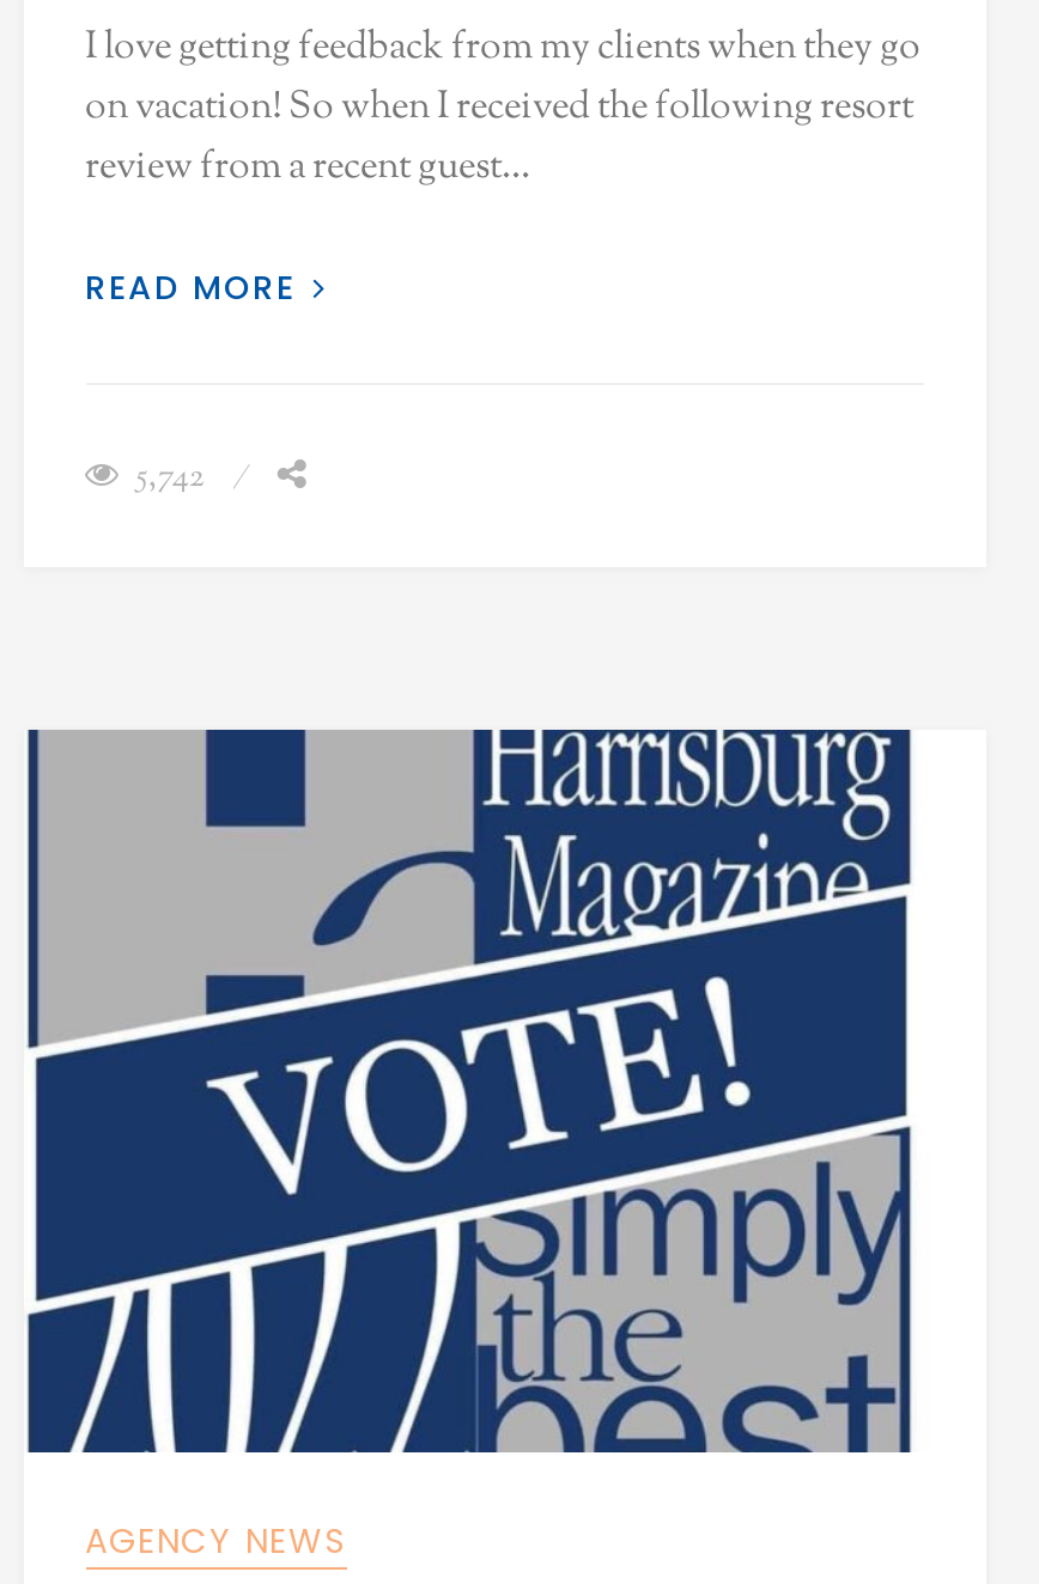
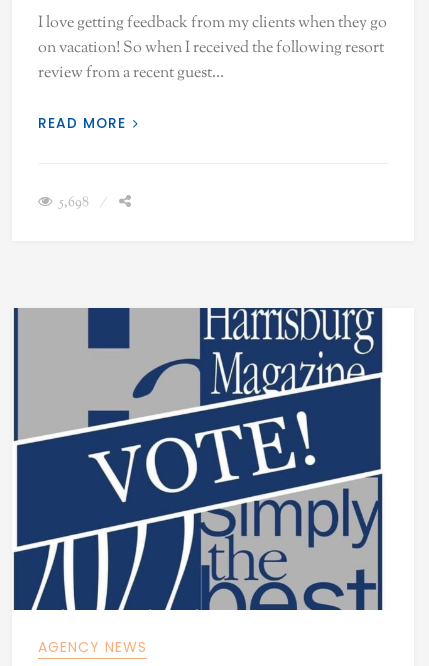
[136,454,213,502] 5,742 -> [59,193,92,213] 5,698

